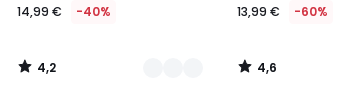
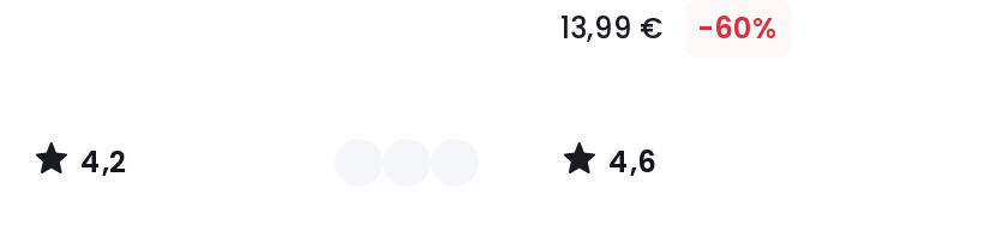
[17,3,111,20] 14,99 € | -40% -> none

